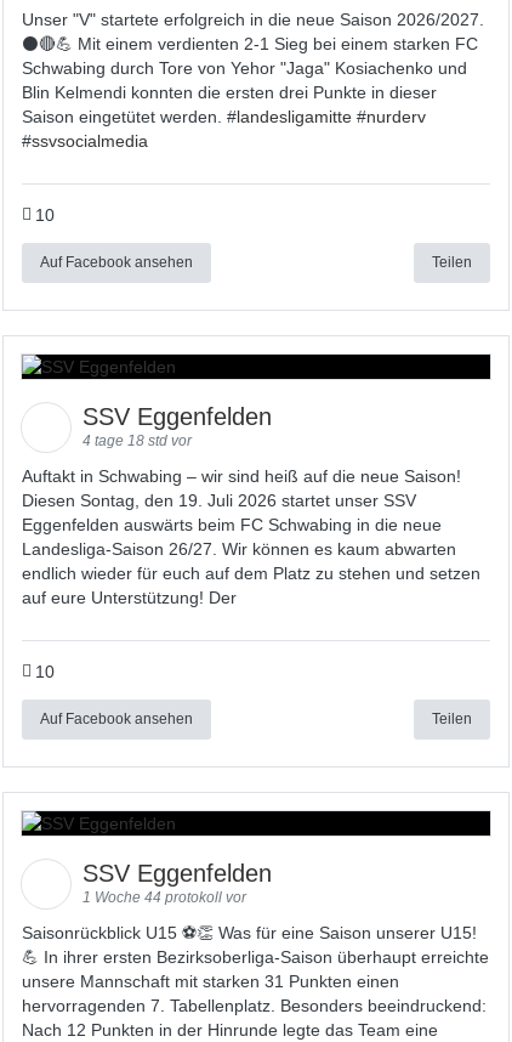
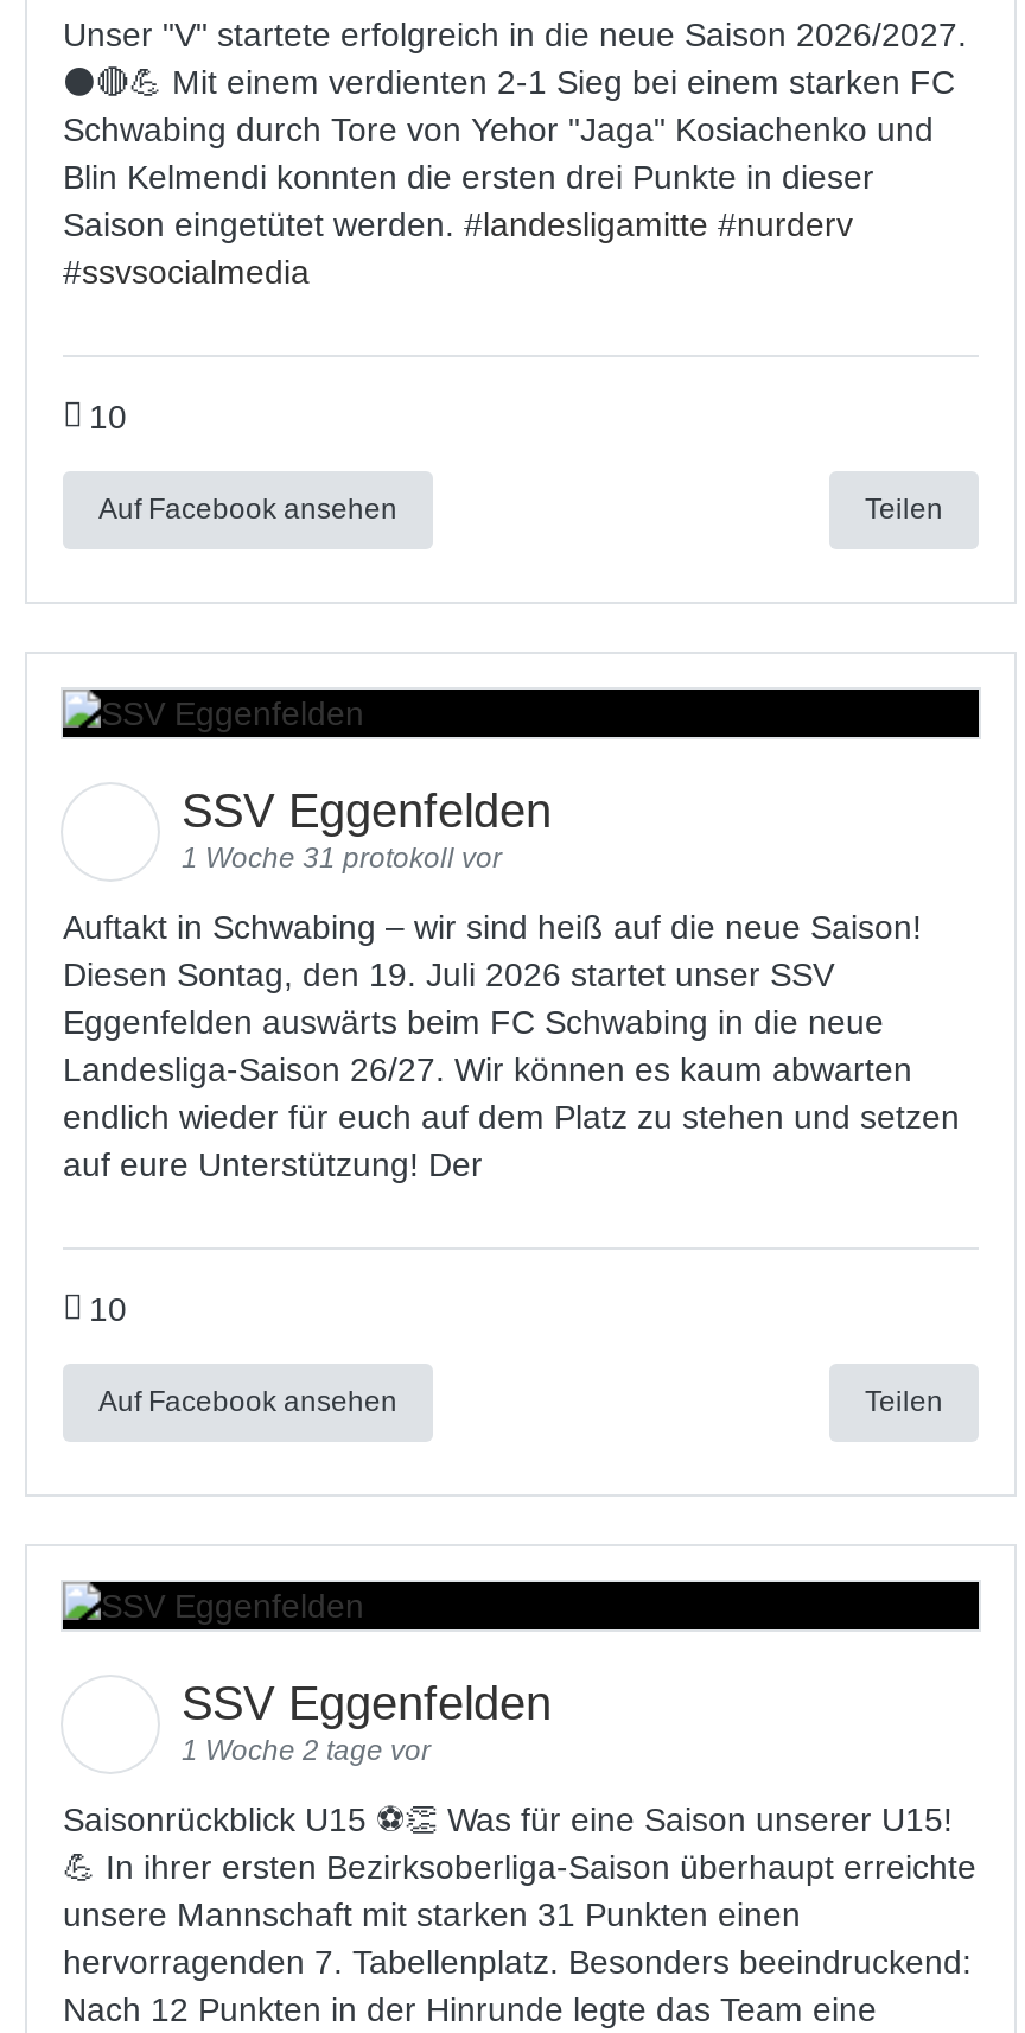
[83,432,192,449] 4 tage 18 std vor -> [182,841,502,875] 1 Woche 31 protokoll vor
[83,889,246,906] 1 Woche 44 protokoll vor -> [182,1734,431,1767] 1 Woche 2 tage vor

